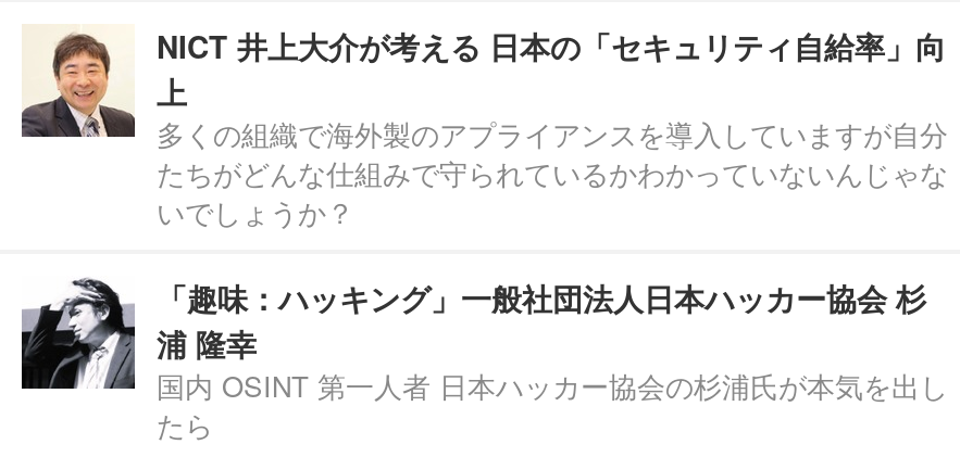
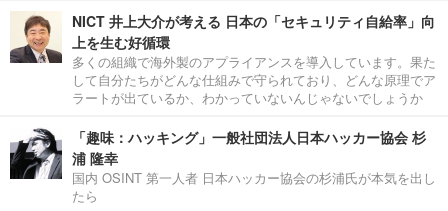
[157,69,948,232] 上 | 多くの組織で海外製のアプライアンスを導入していますが自分 | たちがどんな仕組みで守られているかわかっていないんじゃな | いでしょうか？ -> [72,32,436,107] 上を生む好循環 | 多くの組織で海外製のアプライアンスを導入しています。果た | して自分たちがどんな仕組みで守られており、どんな原理でア | ラートが出ているか、わかっていないんじゃないでしょうか

